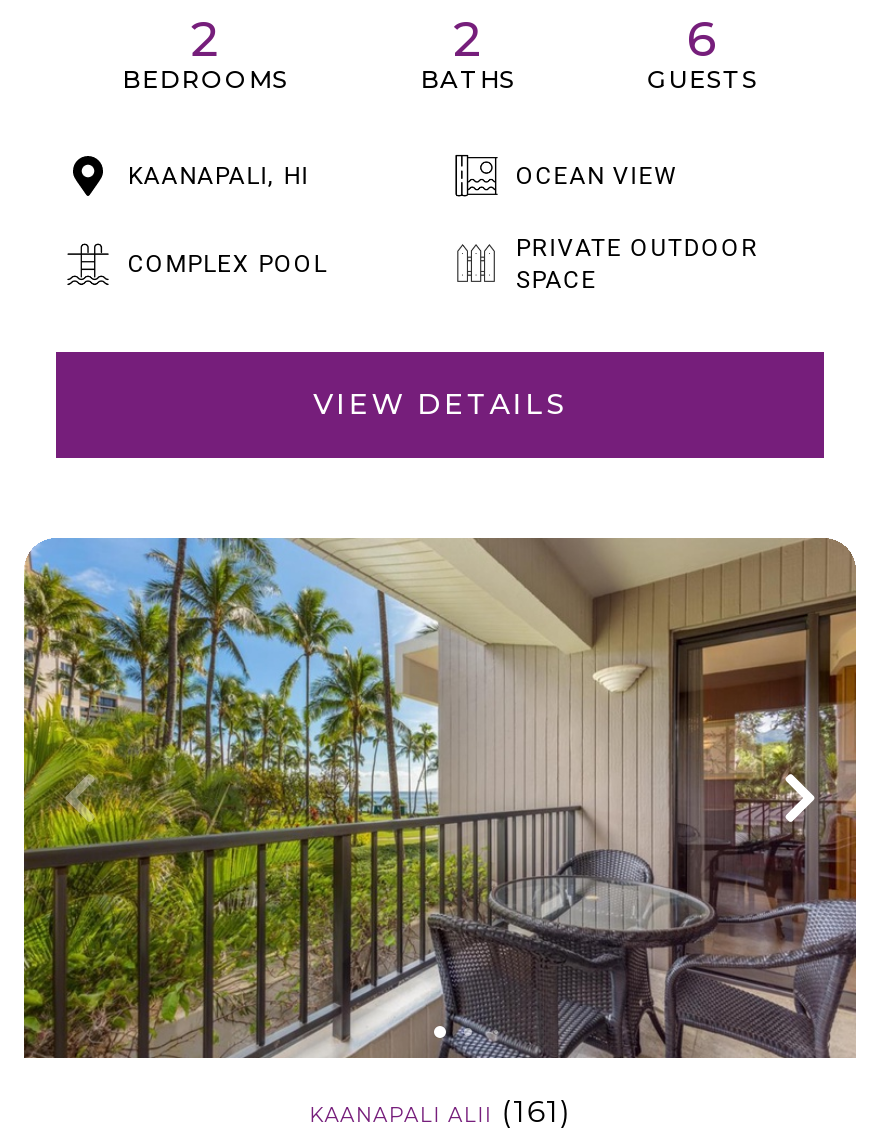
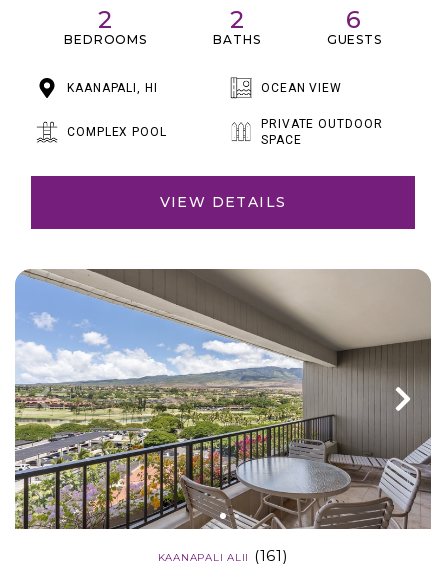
[22,537,858,1059] [image] -> [14,268,432,530] [image]

